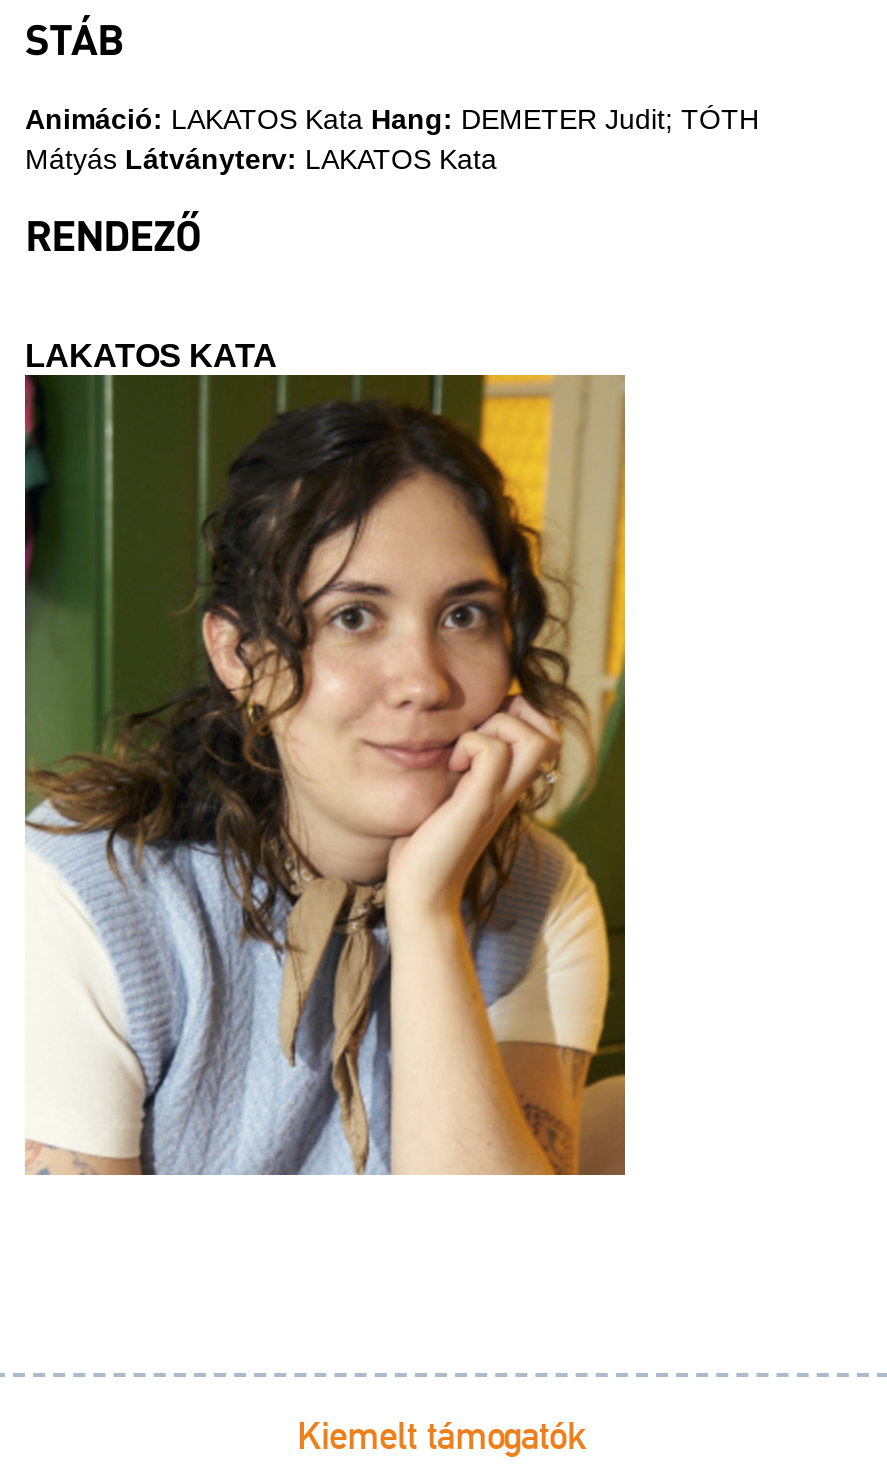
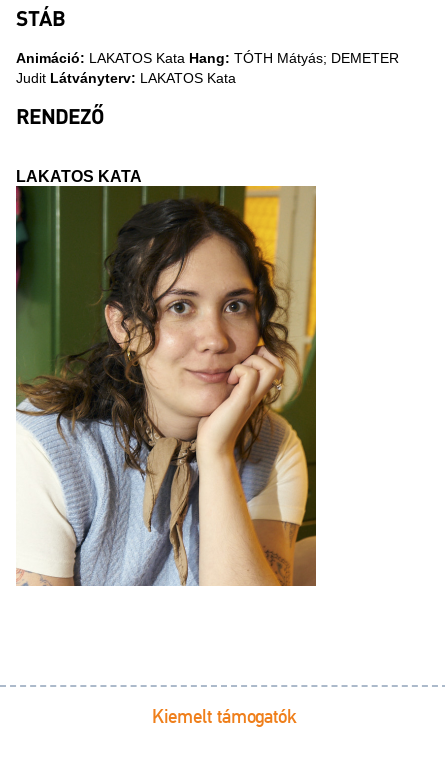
[25,104,759,136] Animáció: LAKATOS Kata Hang: DEMETER Judit; TÓTH -> [16,50,399,66] Animáció: LAKATOS Kata Hang: TÓTH Mátyás; DEMETER
[25,144,497,176] Mátyás Látványterv: LAKATOS Kata -> [16,70,236,86] Judit Látványterv: LAKATOS Kata

